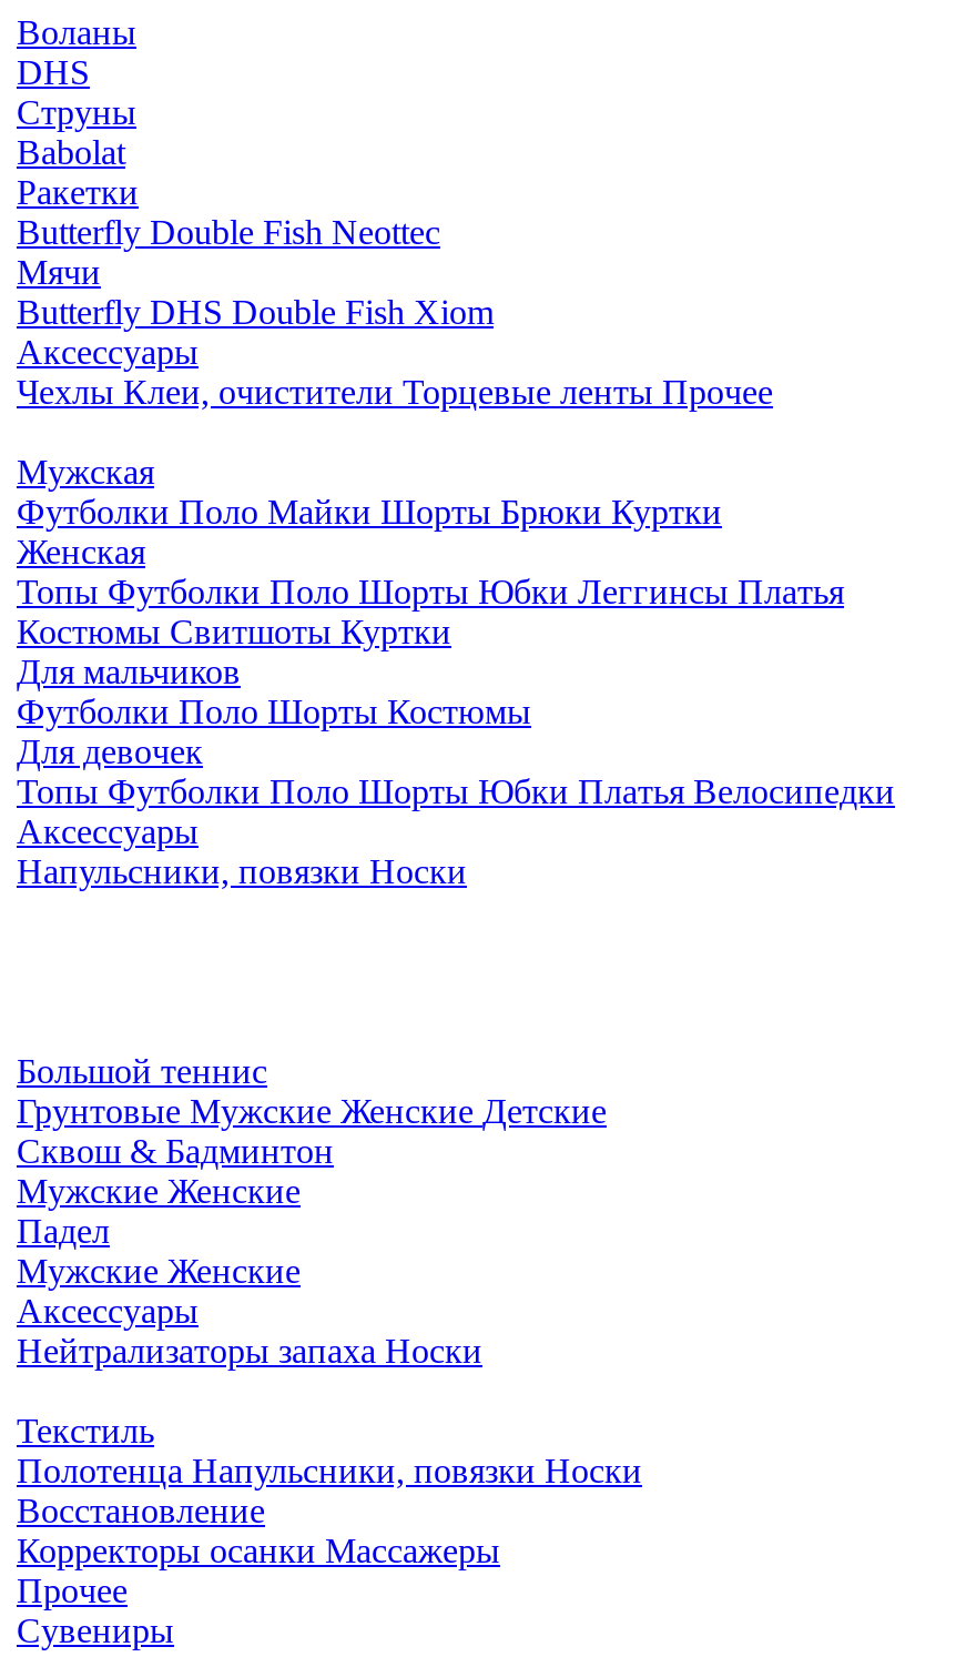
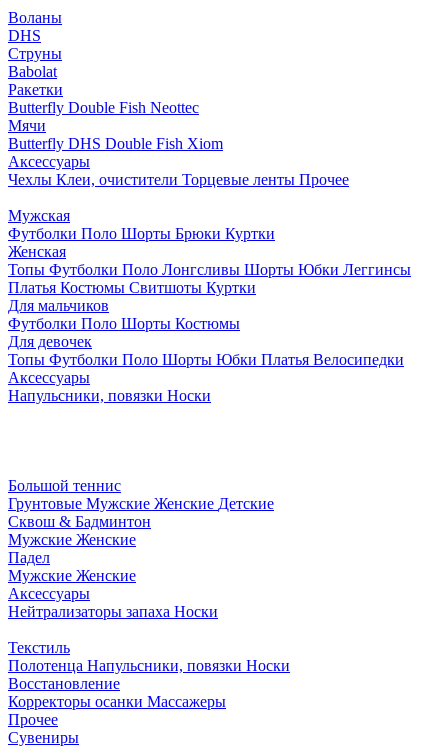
[17,493,722,531] Футболки Поло Майки Шорты Брюки Куртки -> [8,225,275,242] Футболки Поло Шорты Брюки Куртки
[17,573,844,650] Топы Футболки Поло Шорты Юбки Леггинсы Платья | Костюмы Свитшоты Куртки -> [8,261,411,296] Топы Футболки Поло Лонгсливы Шорты Юбки Леггинсы | Платья Костюмы Свитшоты Куртки

